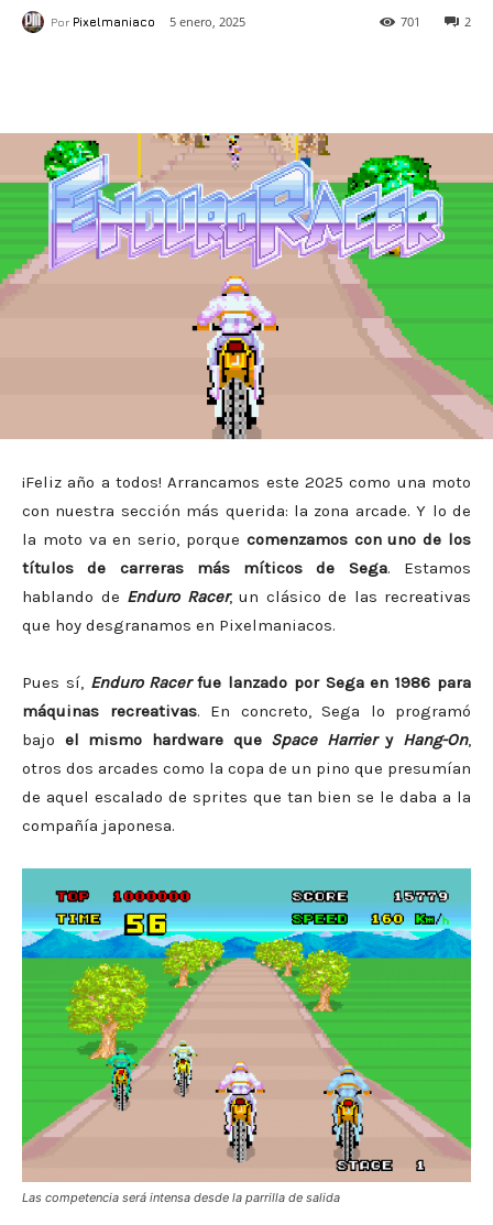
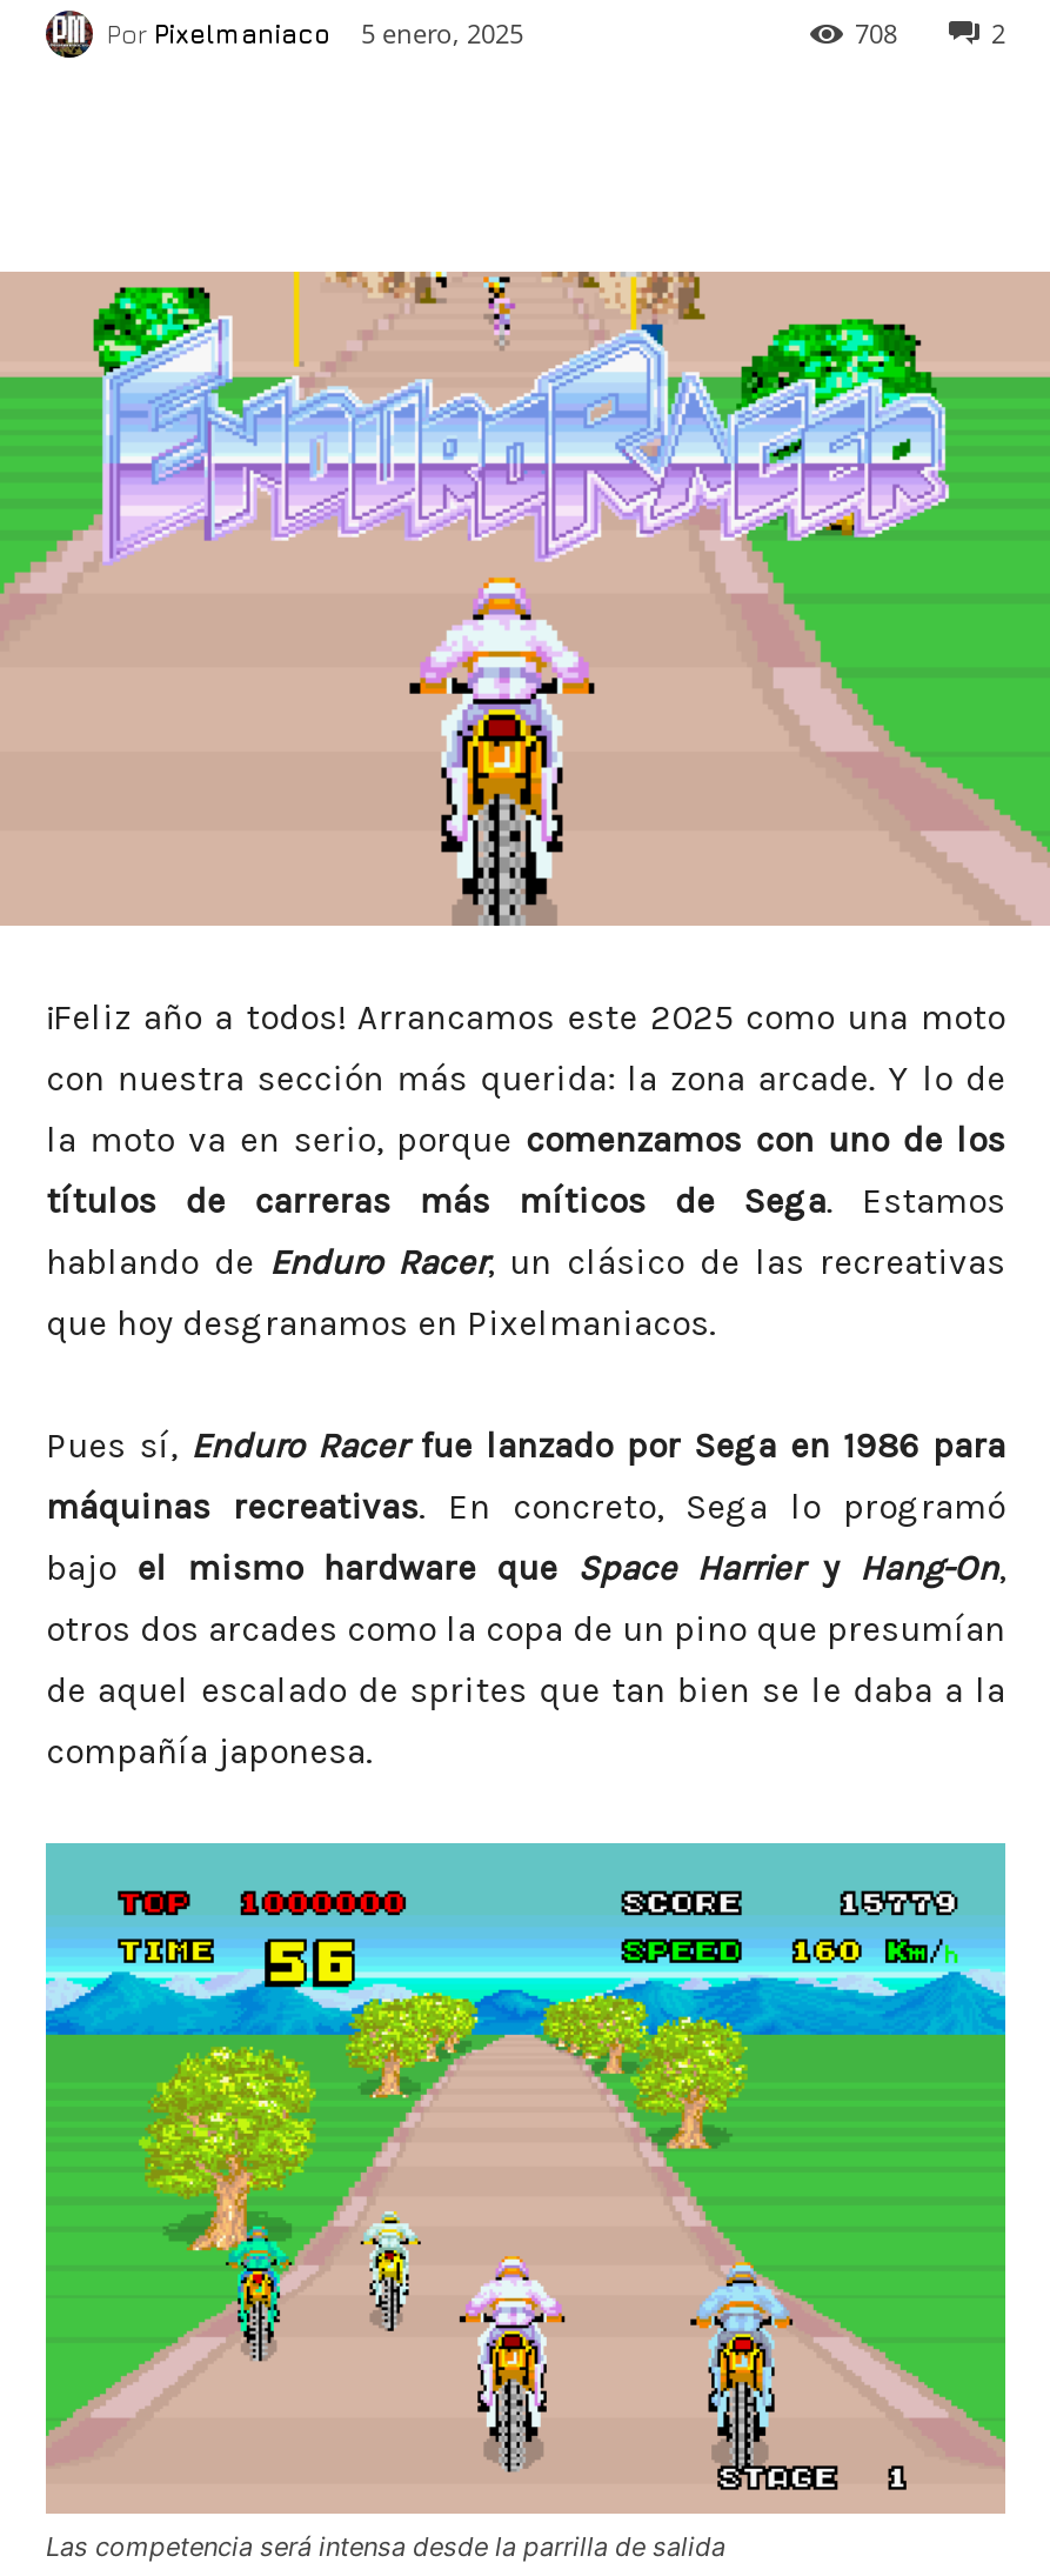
[401,13,420,30] 701 -> [855,16,897,51] 708

